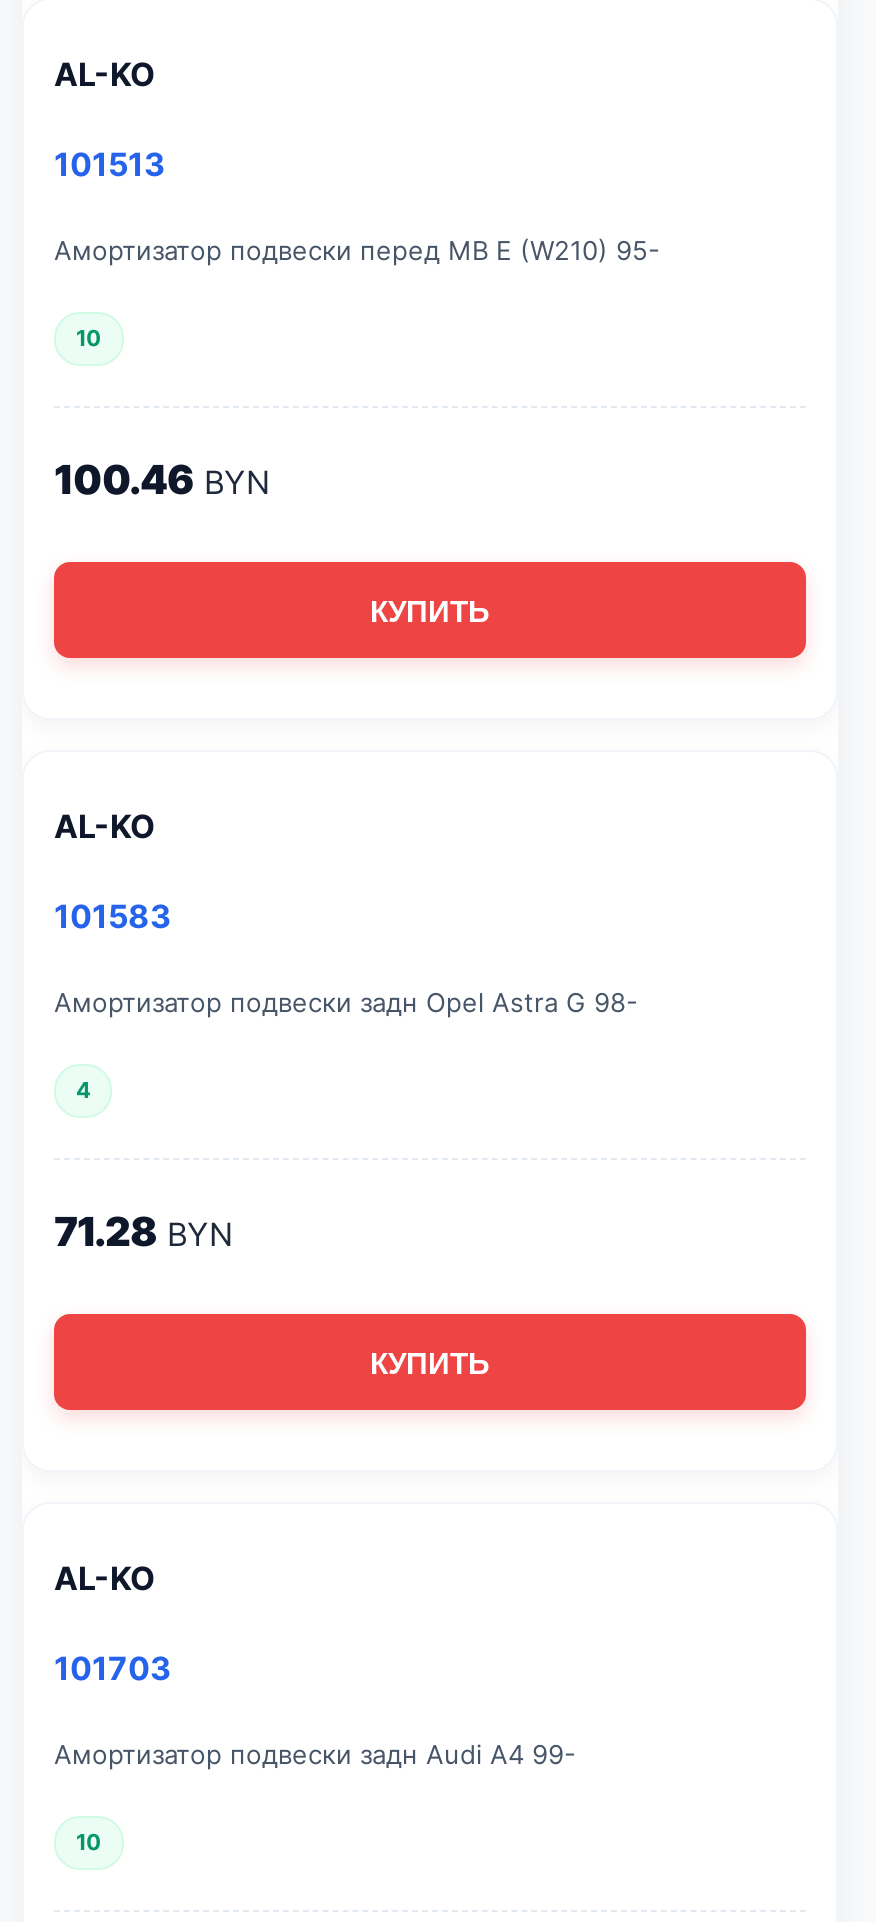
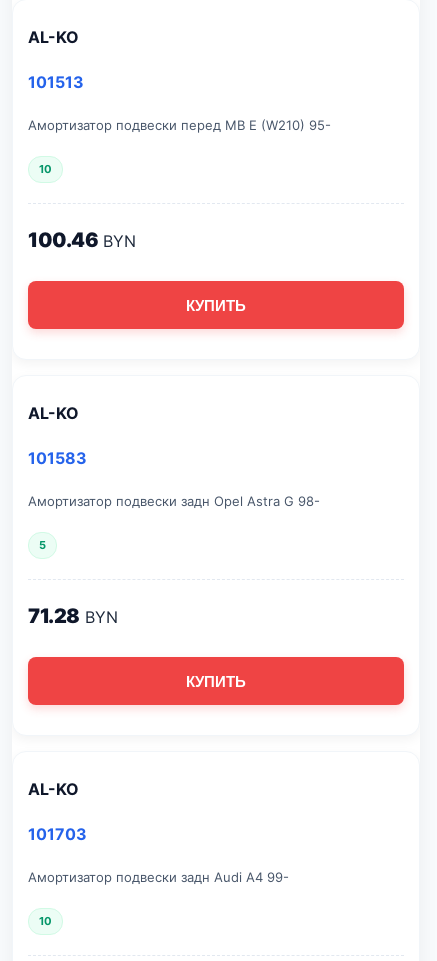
[76,1076,90,1104] 4 -> [39,538,46,552] 5

